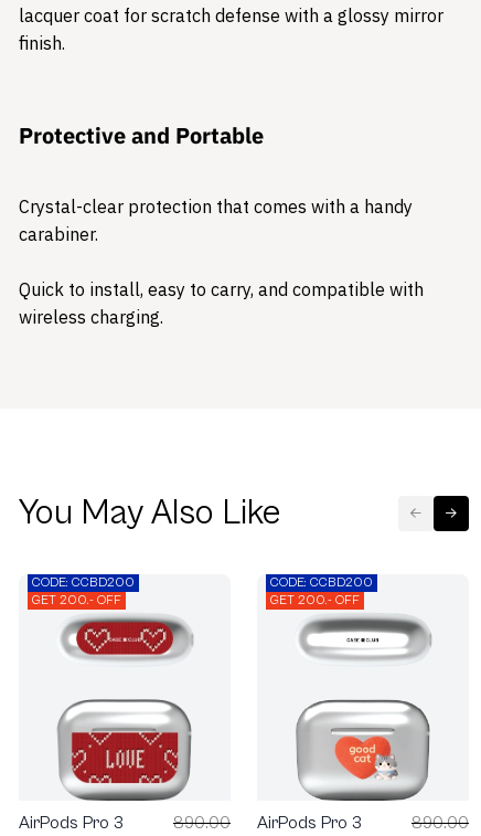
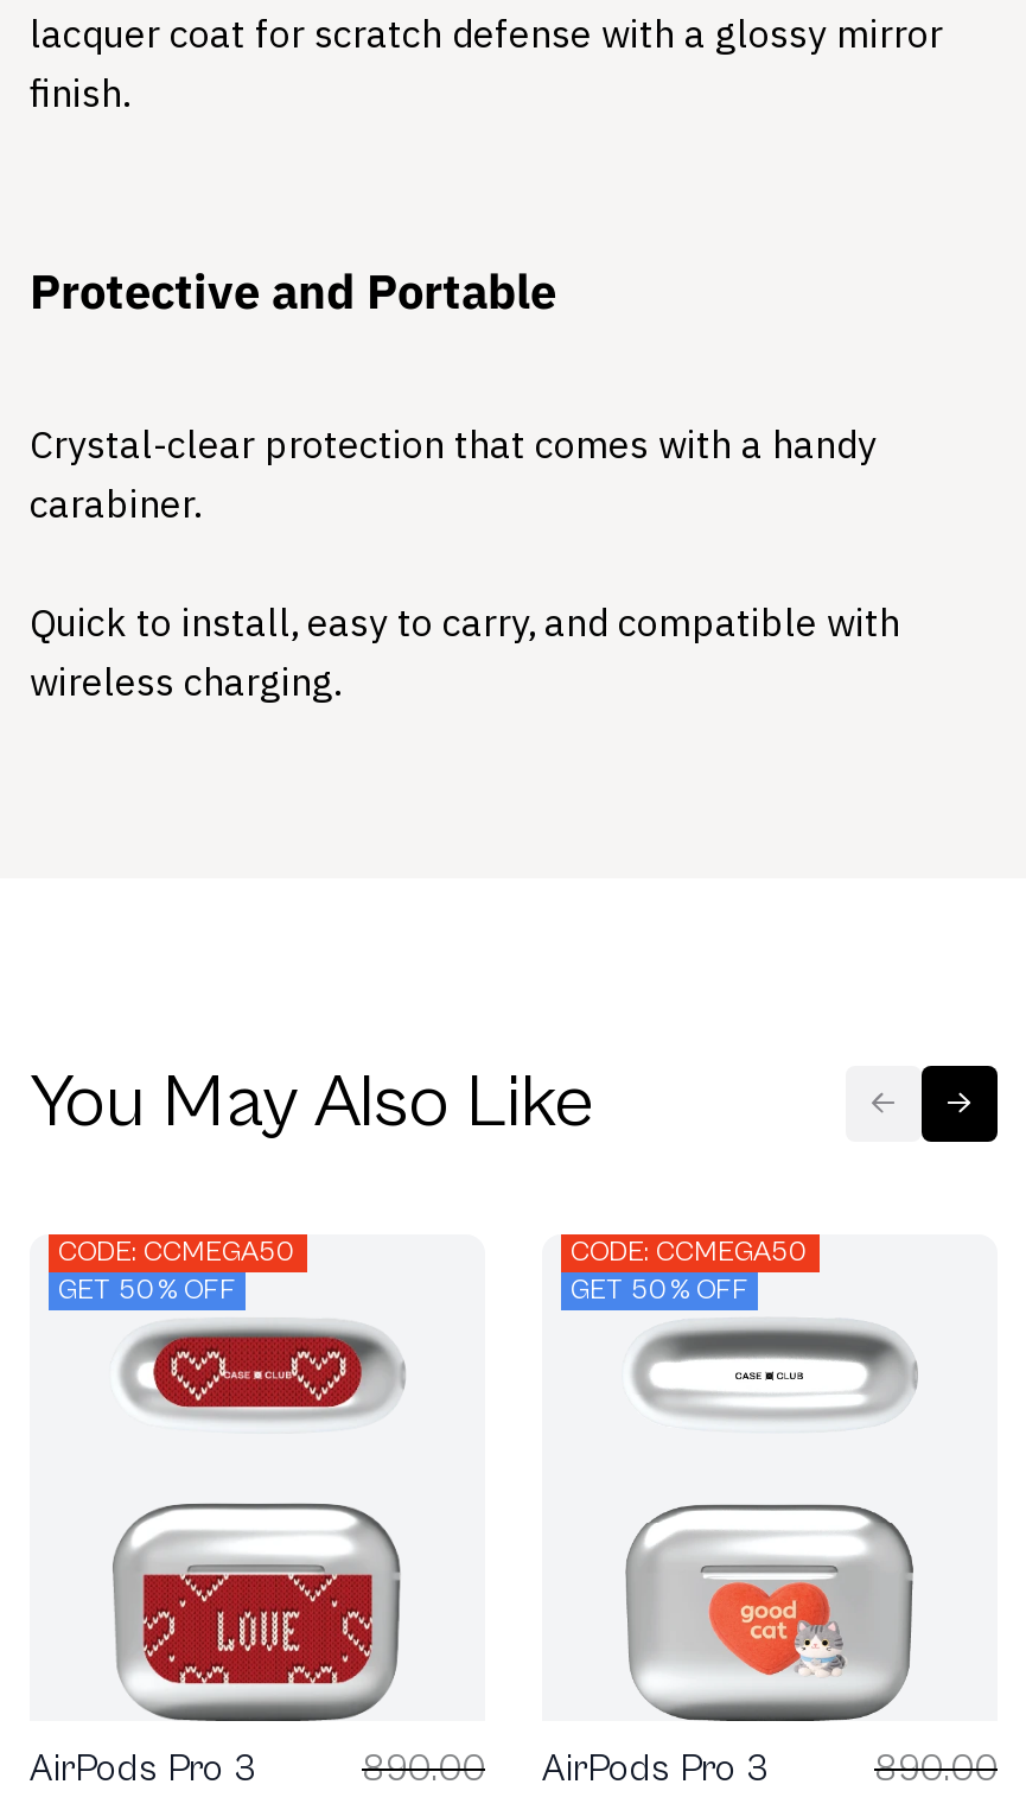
[32,575,135,590] CODE: CCBD200 -> [58,1236,298,1267] CODE: CCMEGA50
[270,575,373,590] CODE: CCBD200 -> [571,1236,810,1267] CODE: CCMEGA50
[32,593,121,607] GET 200.- OFF -> [58,1274,236,1305] GET 50% OFF
[270,593,360,607] GET 200.- OFF -> [571,1274,748,1305] GET 50% OFF

